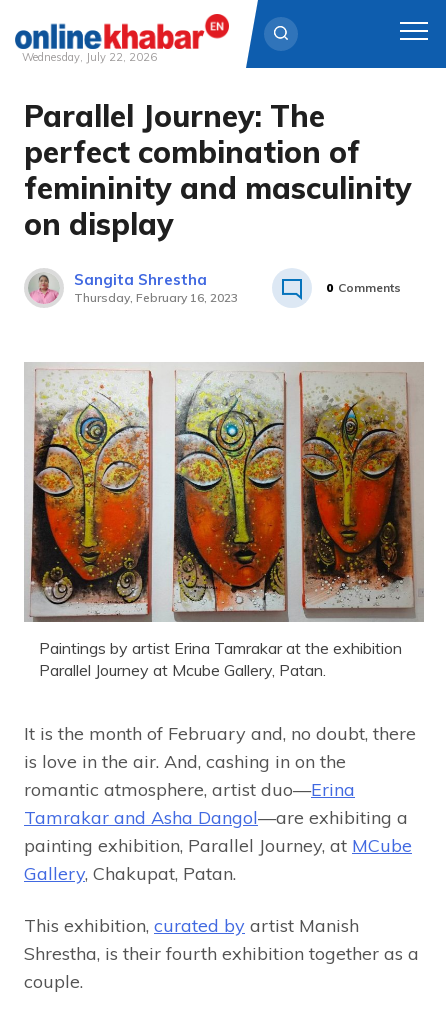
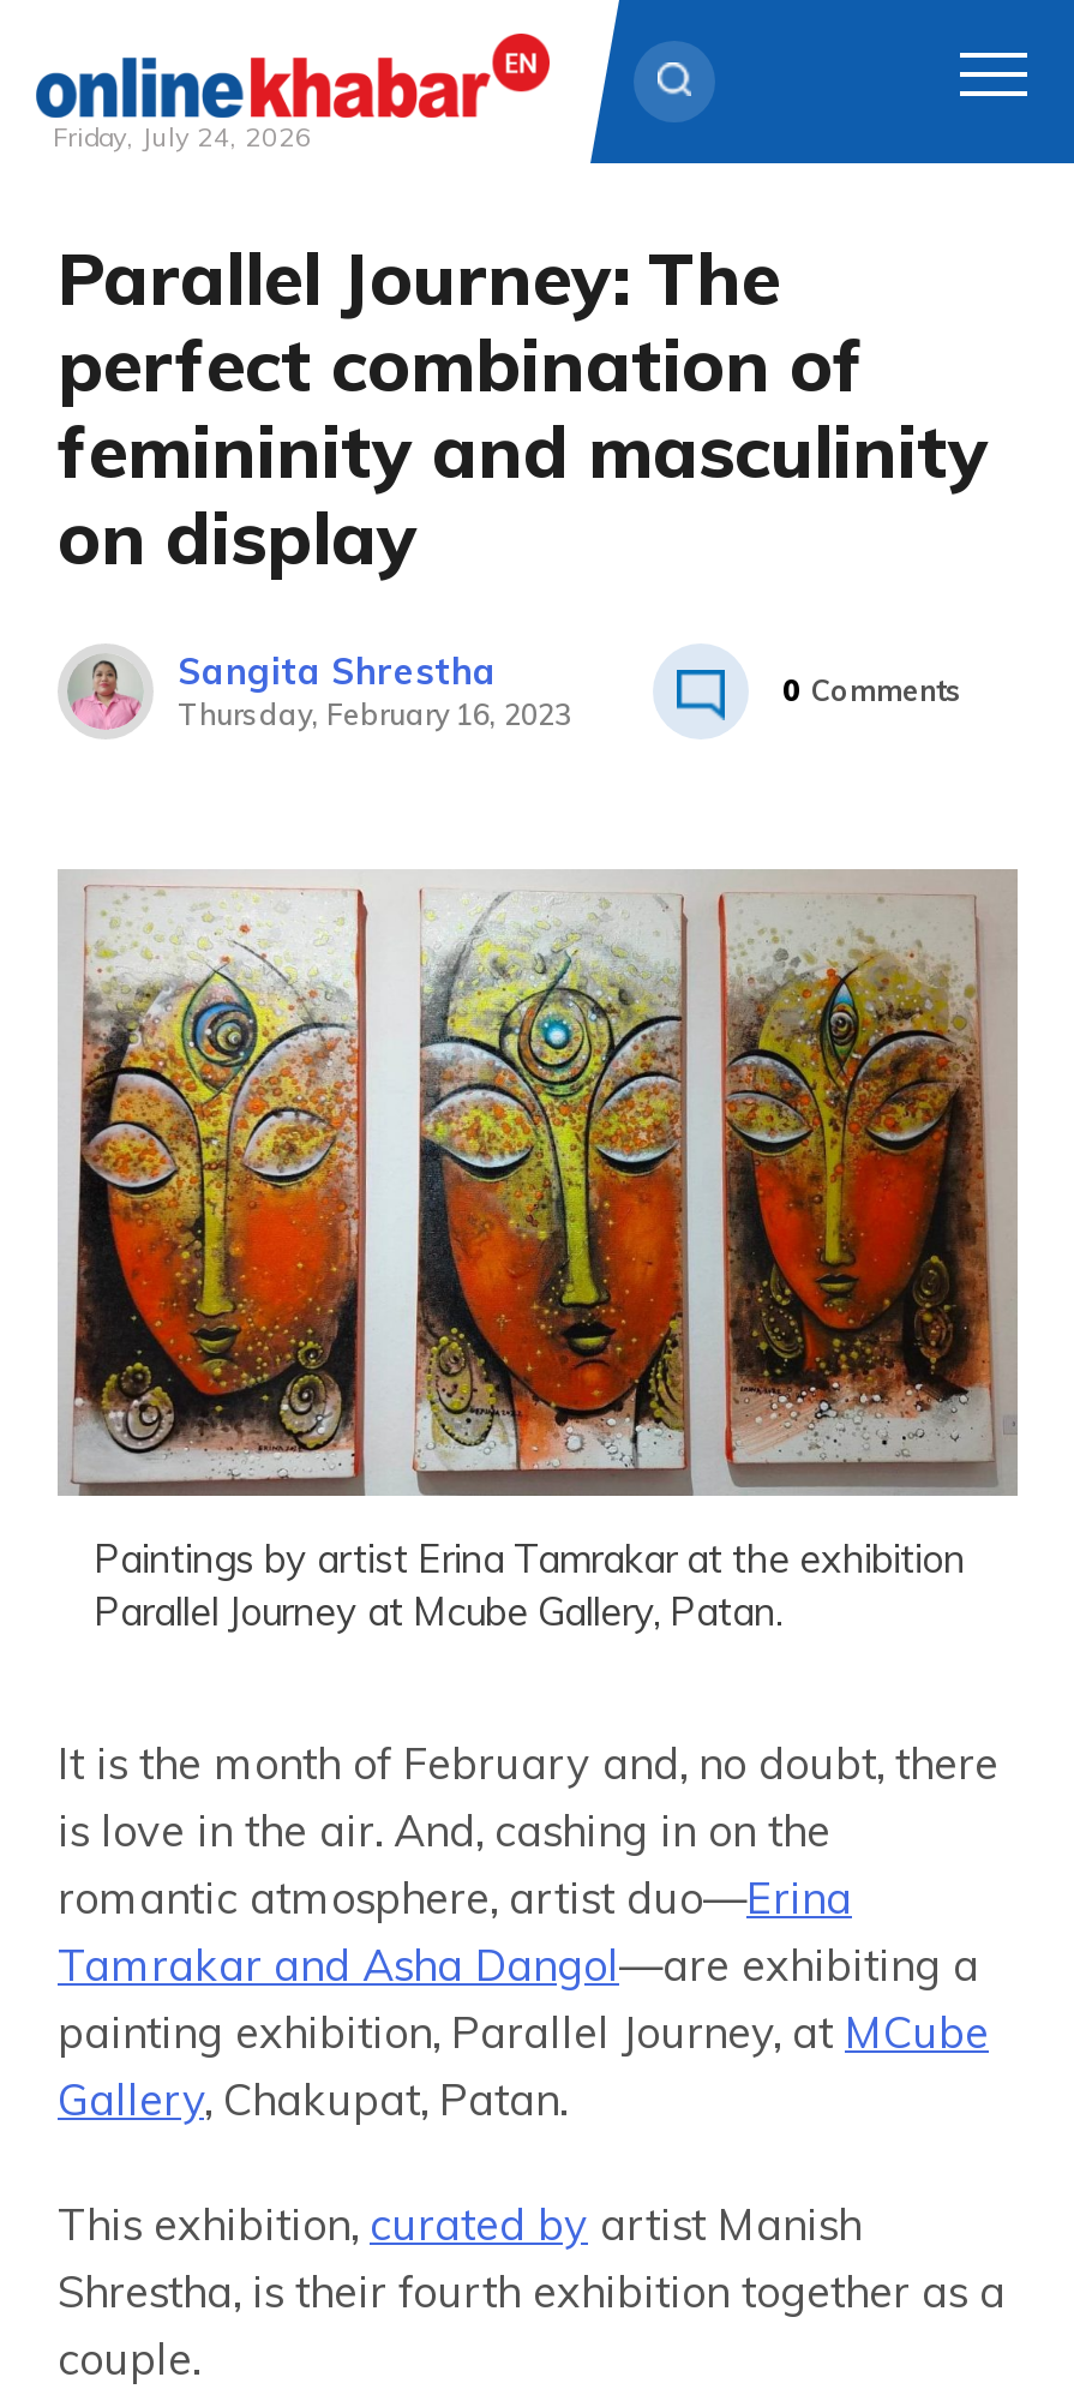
[22,50,157,64] Wednesday, July 22, 2026 -> [53,120,312,154] Friday, July 24, 2026

